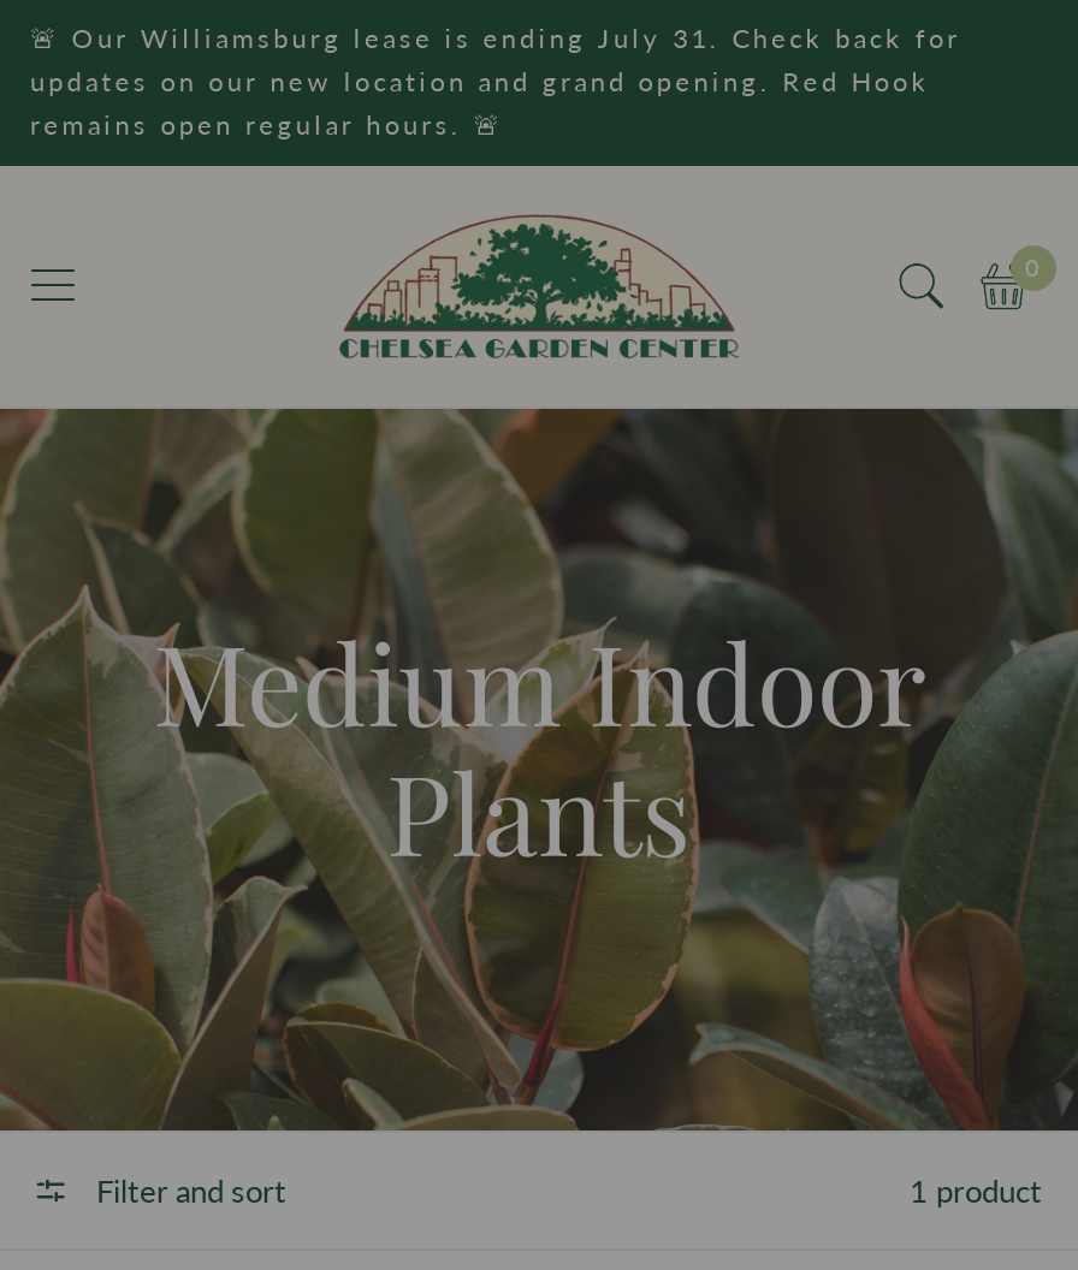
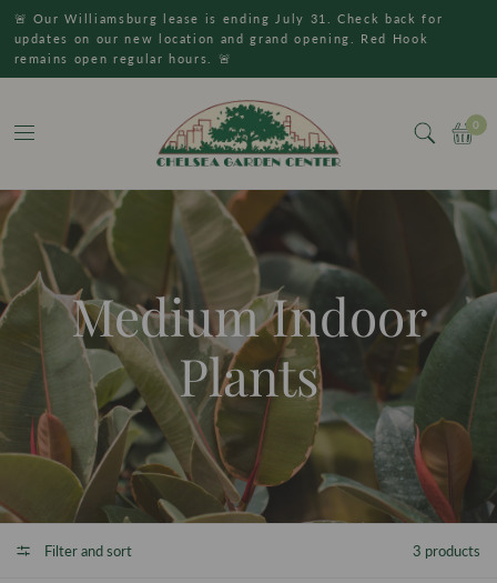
[910,1171,1042,1210] 1 product -> [413,542,480,560] 3 products

